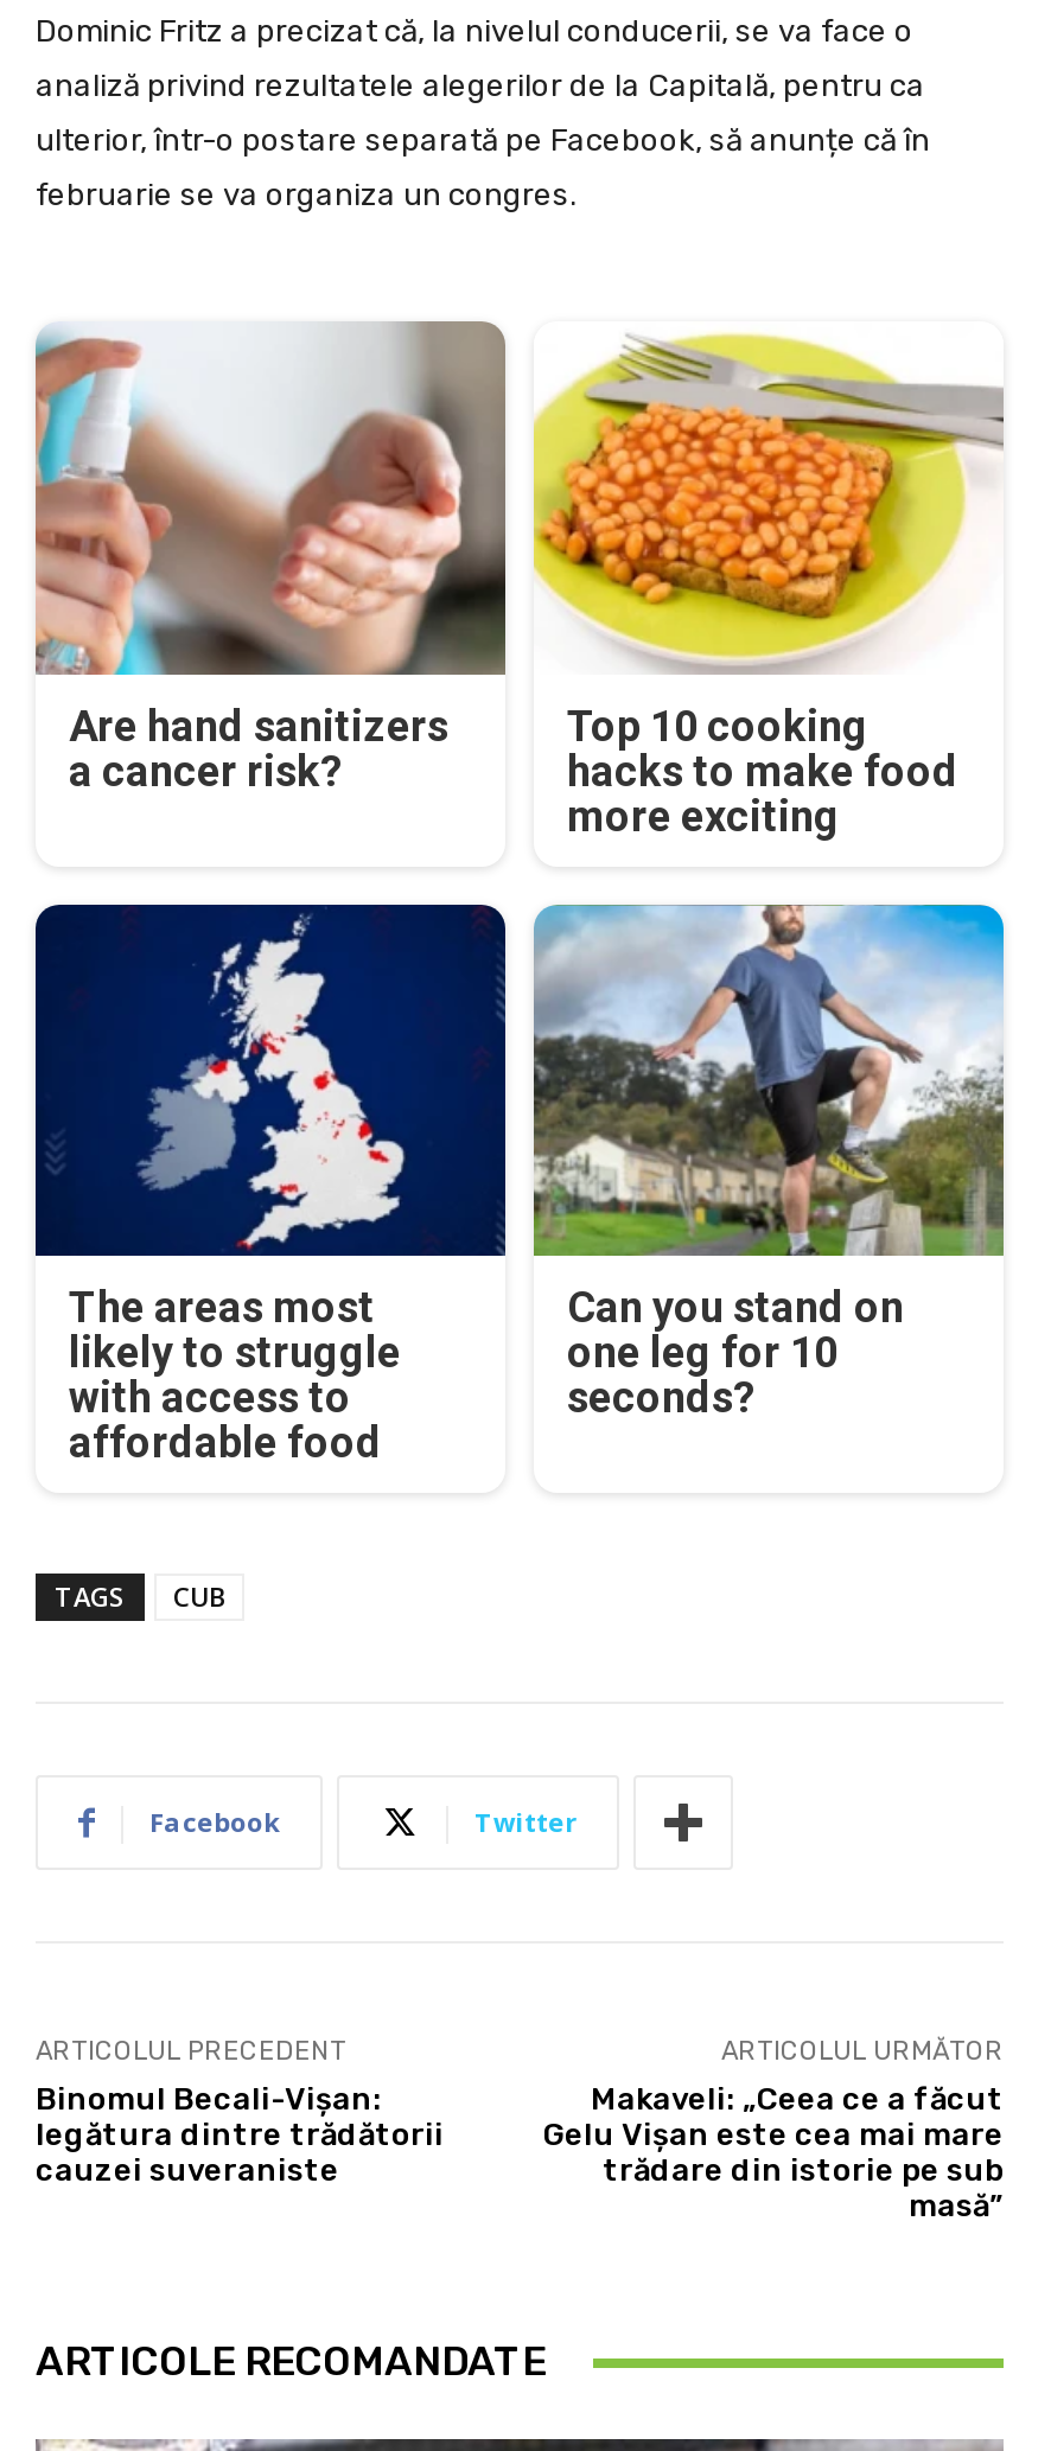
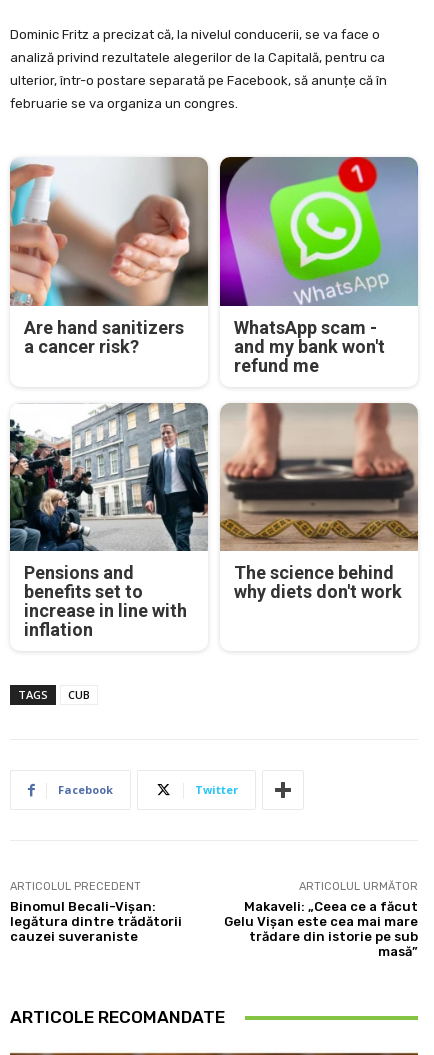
[531,321,1004,840] [image] | Top 10 cooking | hacks to make food | more exciting -> [219,156,419,376] [image] | WhatsApp scam - | and my bank won't | refund me
[33,902,508,1467] [image] | The areas most | likely to struggle | with access to | affordable food -> [9,402,209,640] [image] | Pensions and | benefits set to | increase in line with | inflation
[531,902,1006,1422] [image] | Can you stand on | one leg for 10 | seconds? -> [220,402,418,602] [image] | The science behind | why diets don't work

